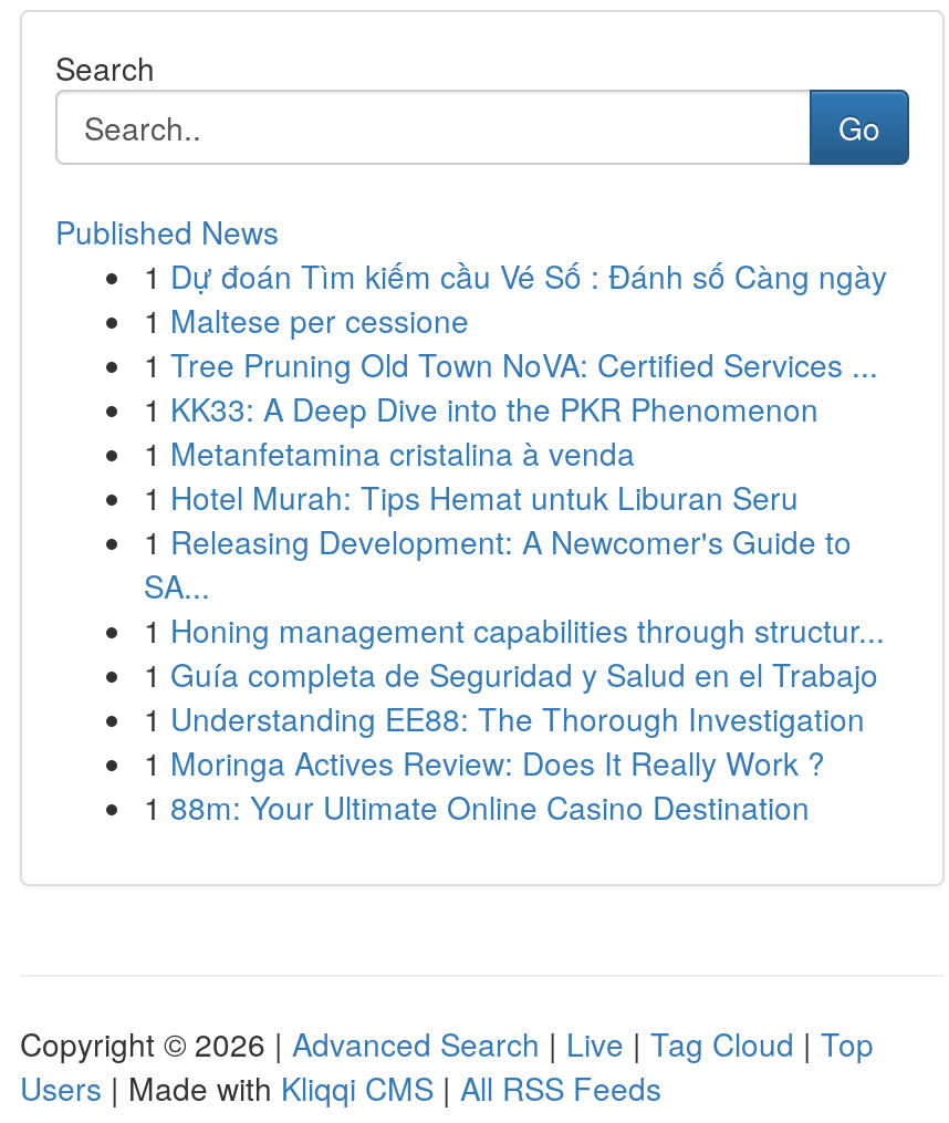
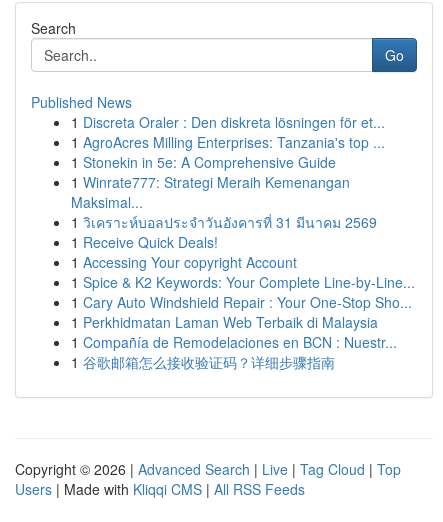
[144,253,887,829] 1 Dự đoán Tìm kiếm cầu Vé Số : Đánh số Càng ngày | 1 Maltese per cessione | 1 Tree Pruning Old Town NoVA: Certified Services ... | 1 KK33: A Deep Dive into the PKR Phenomenon | 1 Metanfetamina cristalina à venda | 1 Hotel Murah: Tips Hemat untuk Liburan Seru | 1 Releasing Development: A Newcomer's Guide to | SA... | 1 Honing management capabilities through structur... | 1 Guía completa de Seguridad y Salud en el Trabajo | 1 Understanding EE88: The Thorough Investigation | 1 Moringa Actives Review: Does It Really Work ? | 1 88m: Your Ultimate Online Casino Destination -> [71,112,415,372] 1 Discreta Oraler : Den diskreta lösningen för et... | 1 AgroAcres Milling Enterprises: Tanzania's top ... | 1 Stonekin in 5e: A Comprehensive Guide | 1 Winrate777: Strategi Meraih Kemenangan | Maksimal... | 1 วิเคราะห์บอลประจำวันอังคารที่ 31 มีนาคม 2569 | 1 Receive Quick Deals! | 1 Accessing Your copyright Account | 1 Spice & K2 Keywords: Your Complete Line-by-Line... | 1 Cary Auto Windshield Repair : Your One-Stop Sho... | 1 Perkhidmatan Laman Web Terbaik di Malaysia | 1 Compañía de Remodelaciones en BCN : Nuestr... | 1 谷歌邮箱怎么接收验证码？详细步骤指南

